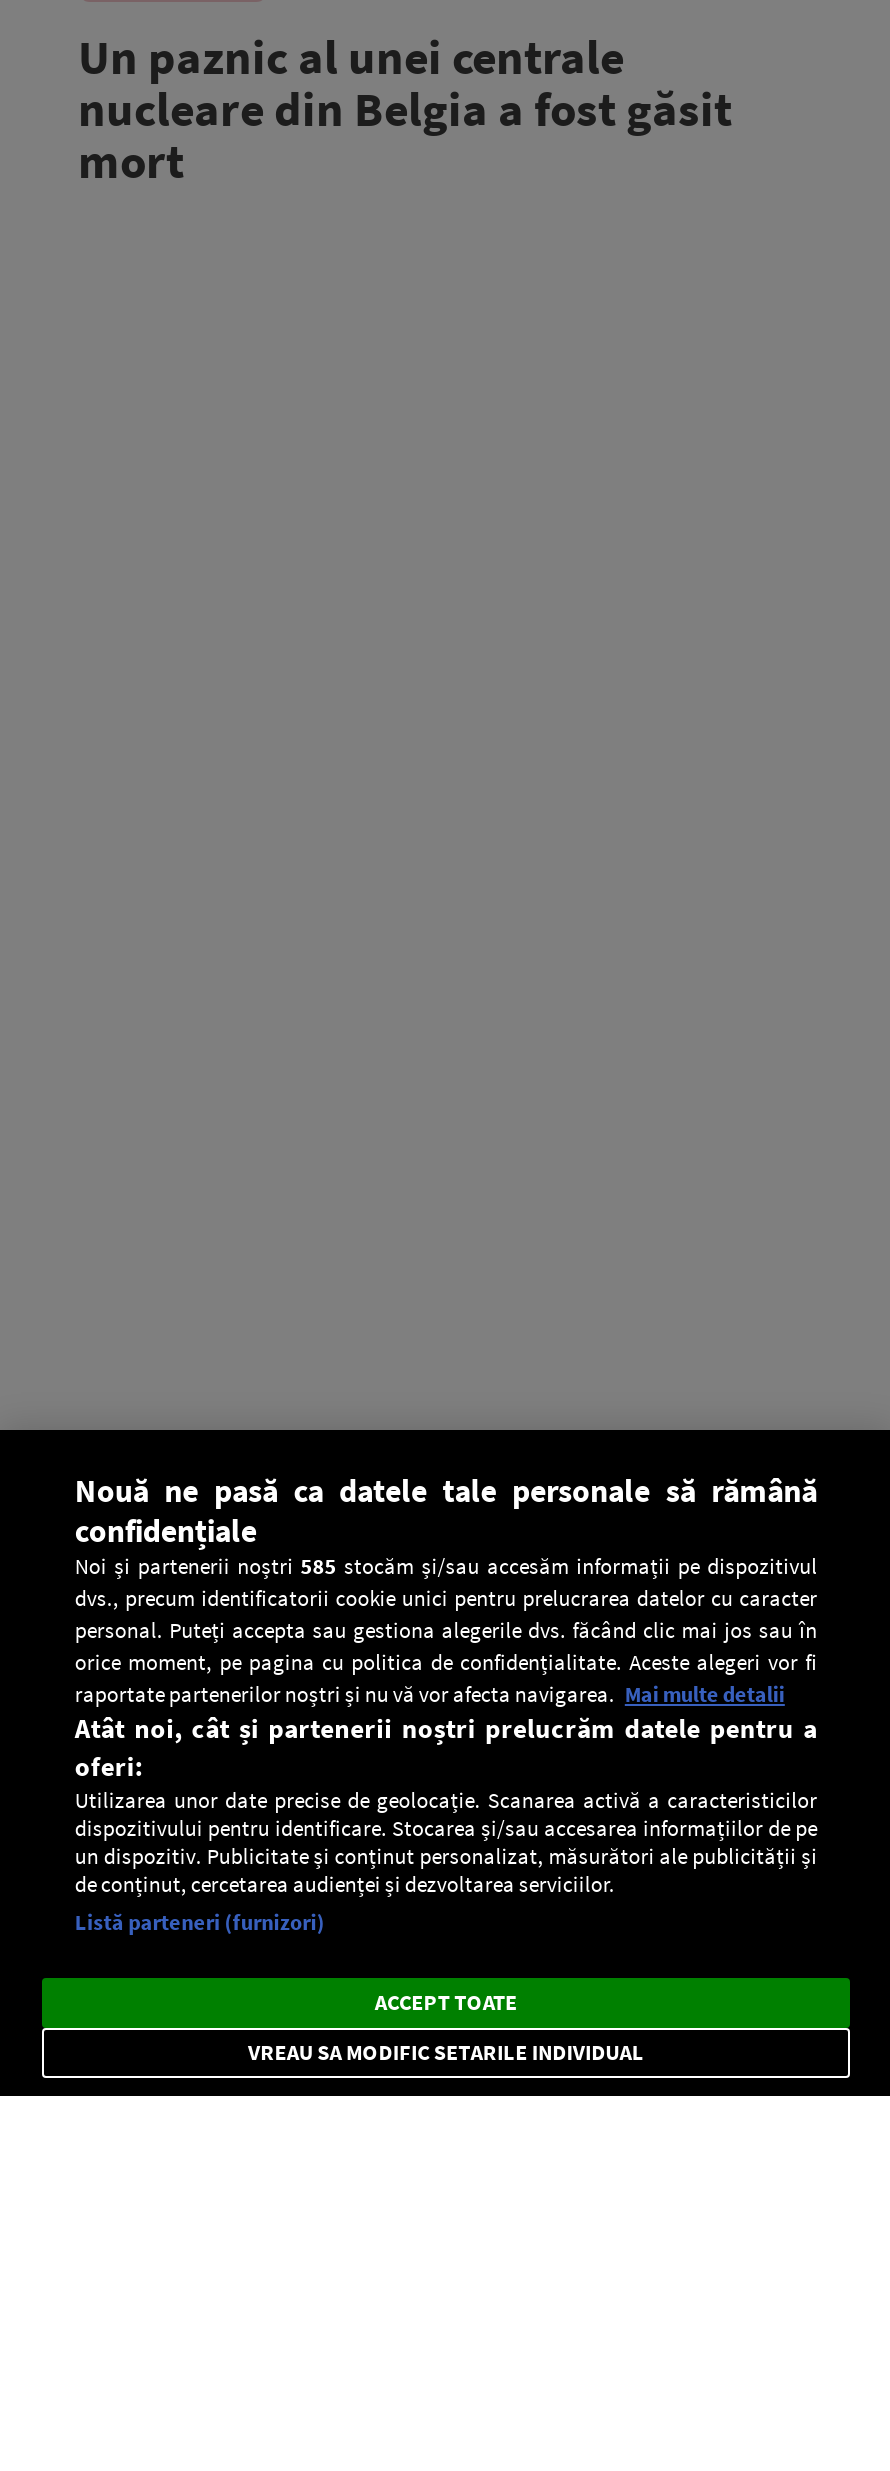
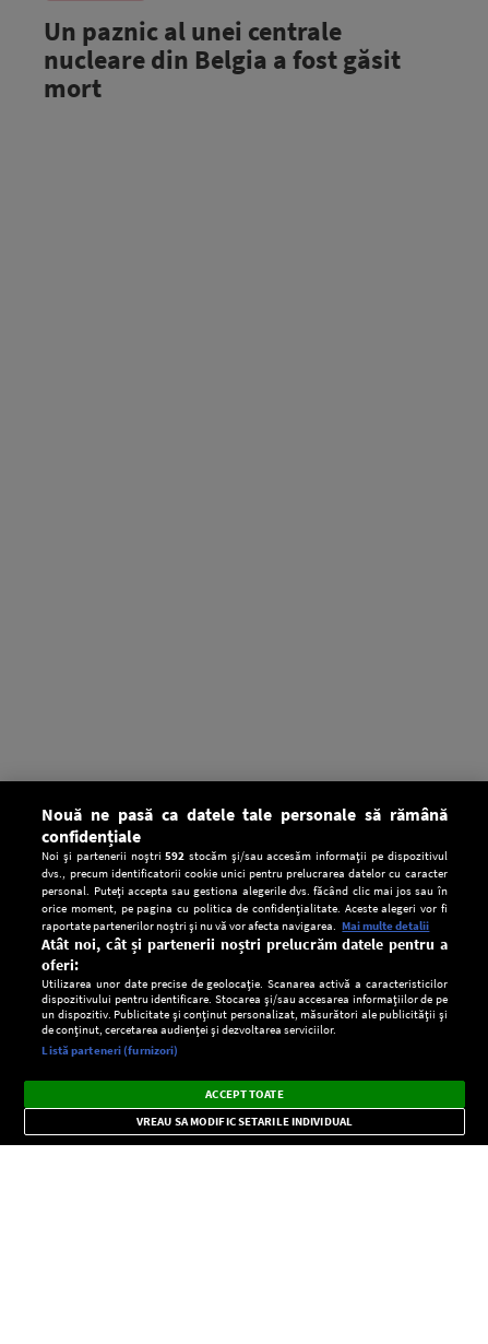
[75,1552,817,1580] Noi și partenerii noștri 585 stocăm și/sau accesăm informații pe dispozitivul -> [42,848,447,863] Noi și partenerii noștri 592 stocăm și/sau accesăm informații pe dispozitivul

